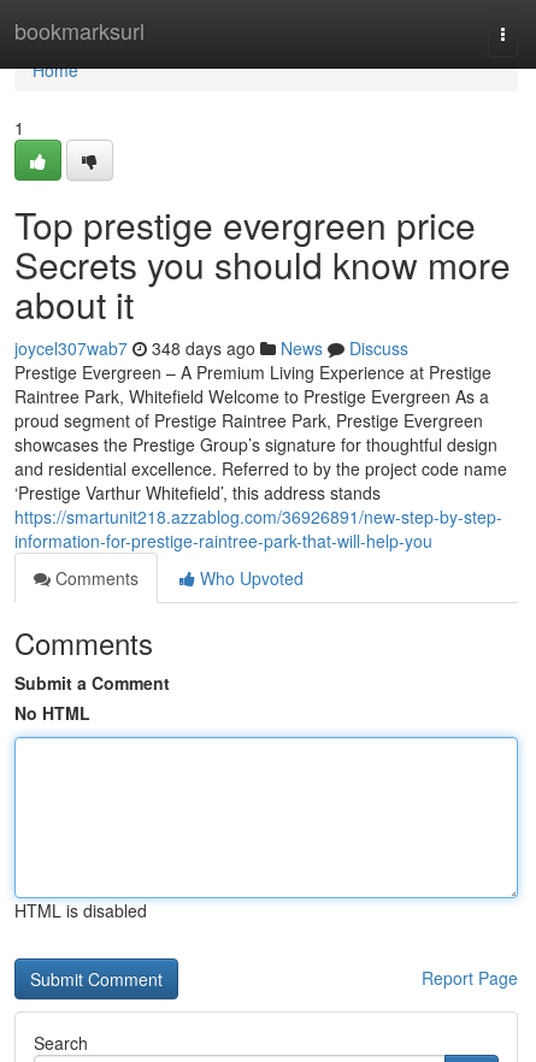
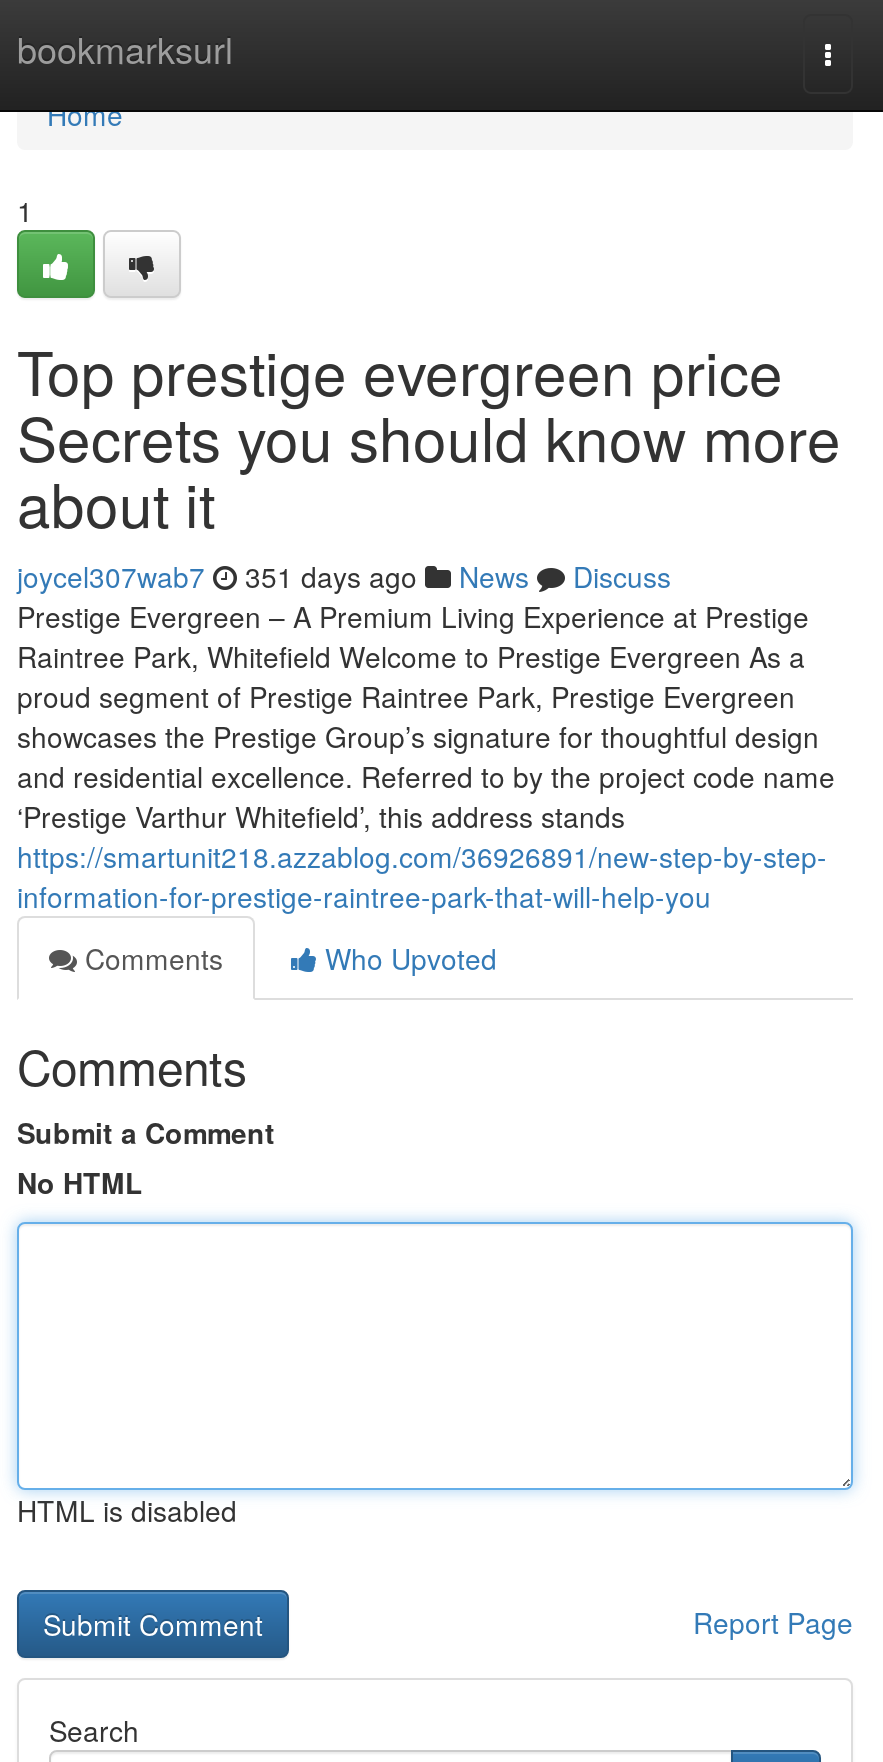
[14,336,408,360] joycel307wab7 348 days ago News Discuss -> [17,556,671,596] joycel307wab7 351 days ago News Discuss

